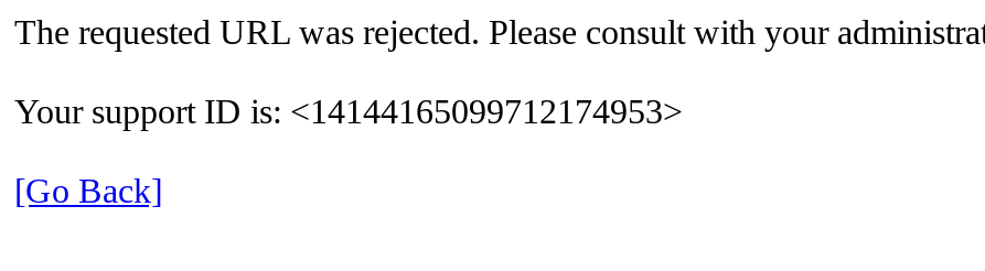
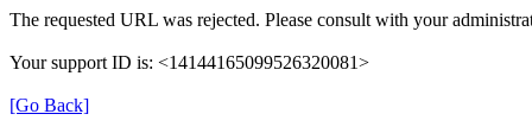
[14,93,683,130] Your support ID is: <14144165099712174953> -> [9,52,369,72] Your support ID is: <14144165099526320081>

